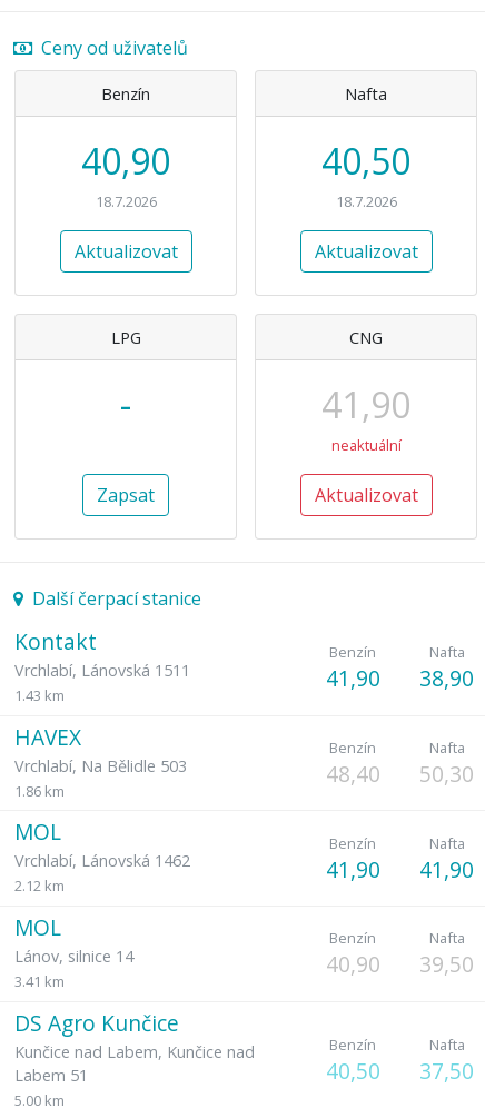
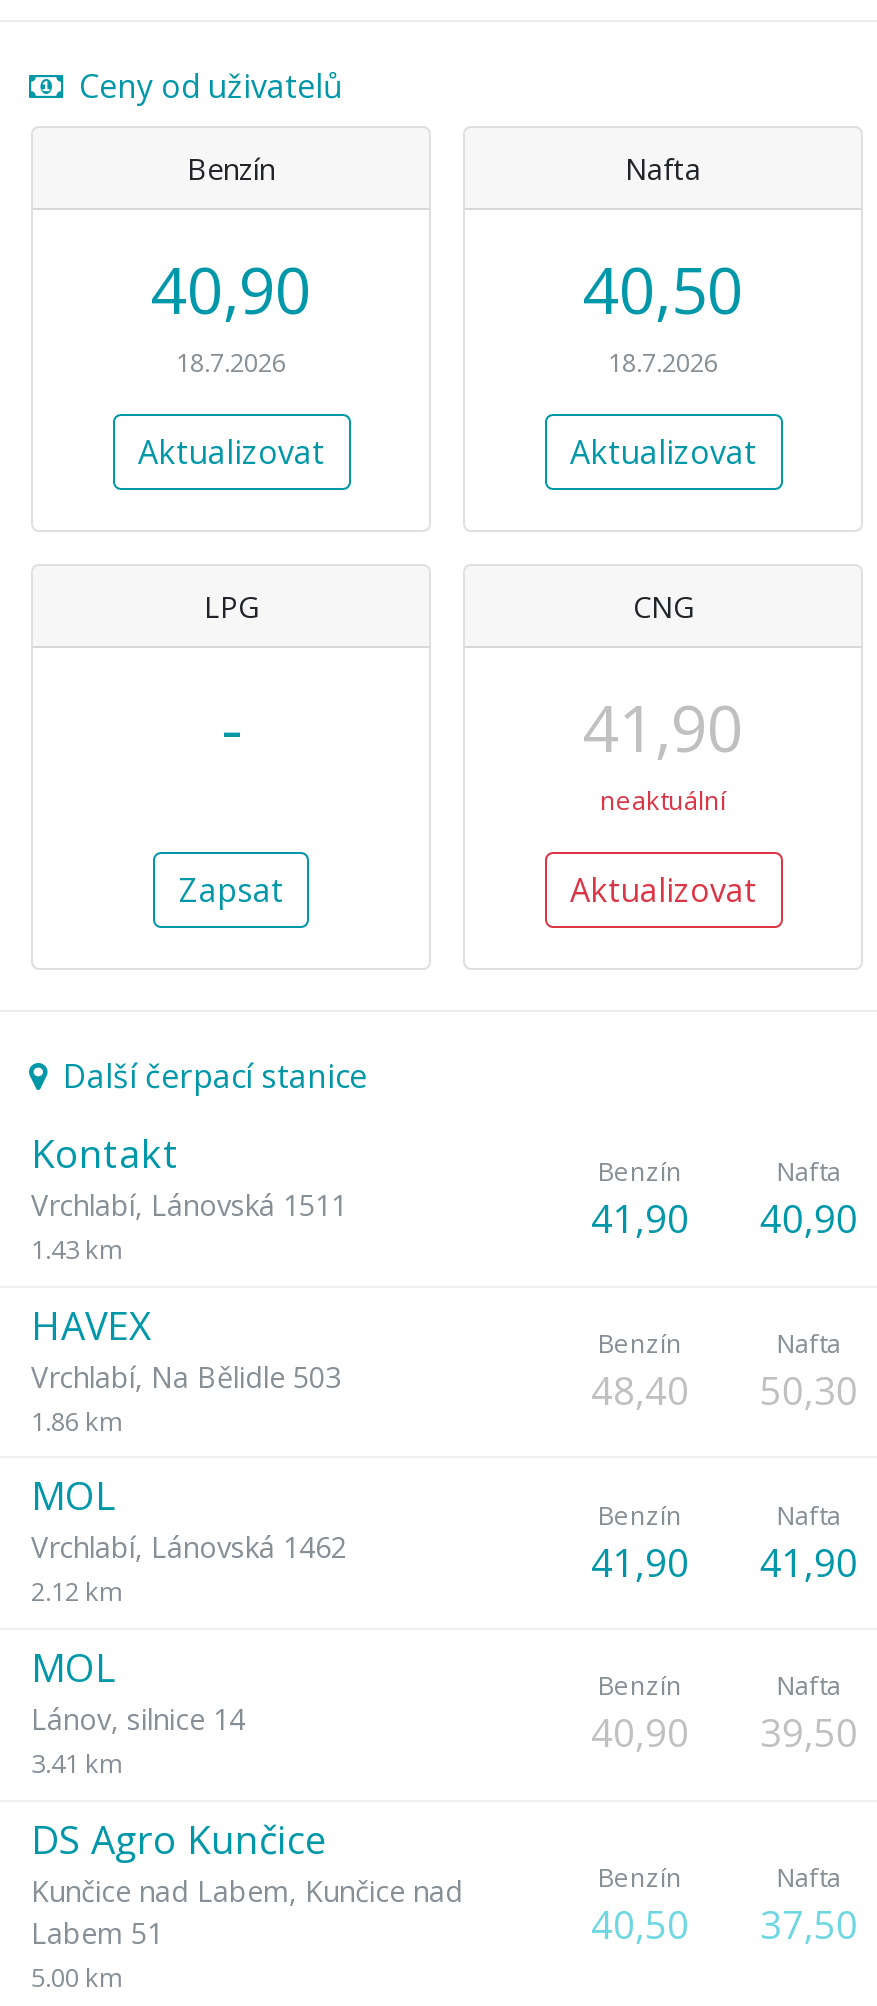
[326,663,474,693] 41,90 38,90 -> [591,1192,858,1246] 41,90 40,90

